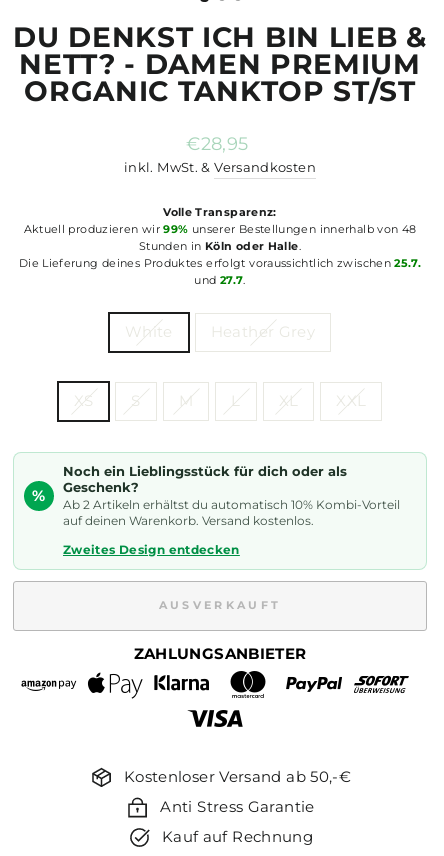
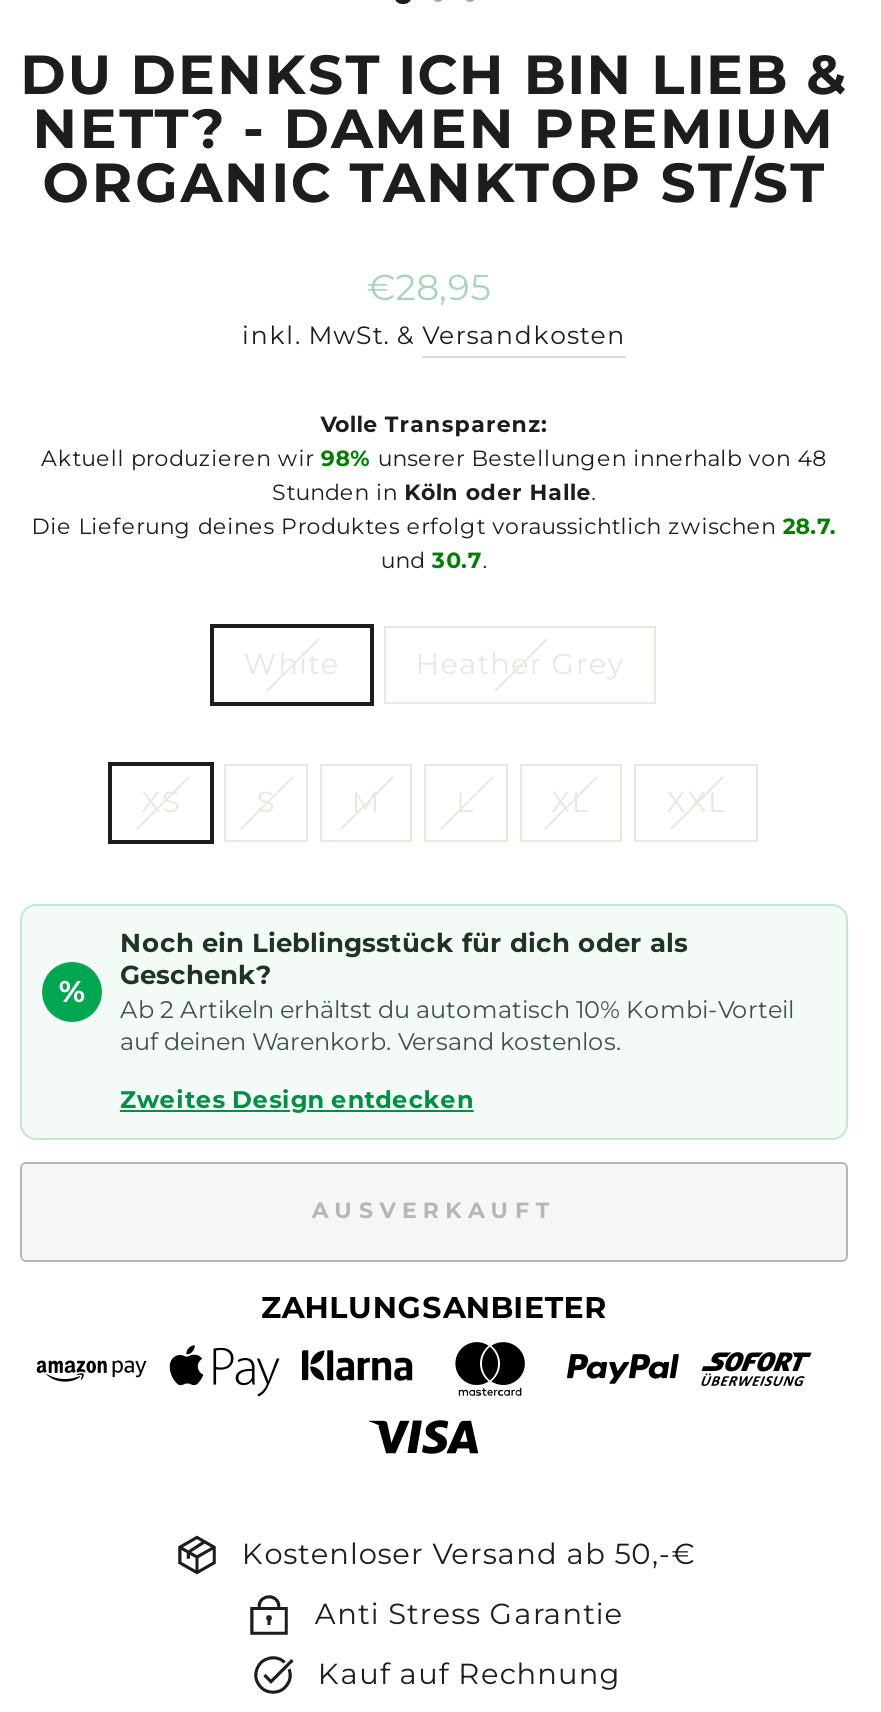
[23,222,416,236] Aktuell produzieren wir 99% unserer Bestellungen innerhalb von 48 -> [41,443,827,471] Aktuell produzieren wir 98% unserer Bestellungen innerhalb von 48
[19,256,421,270] Die Lieferung deines Produktes erfolgt voraussichtlich zwischen 25.7. -> [32,511,836,539] Die Lieferung deines Produktes erfolgt voraussichtlich zwischen 28.7.
[194,273,246,287] und 27.7. -> [381,545,487,573] und 30.7.

